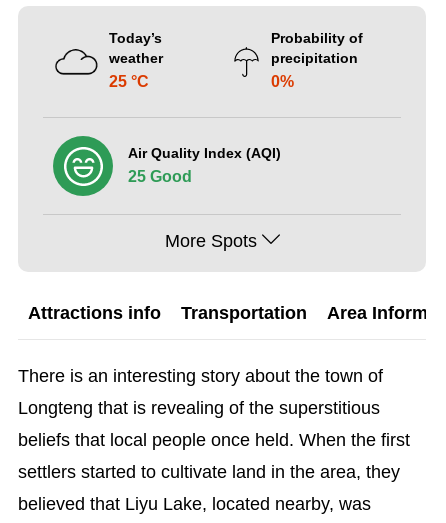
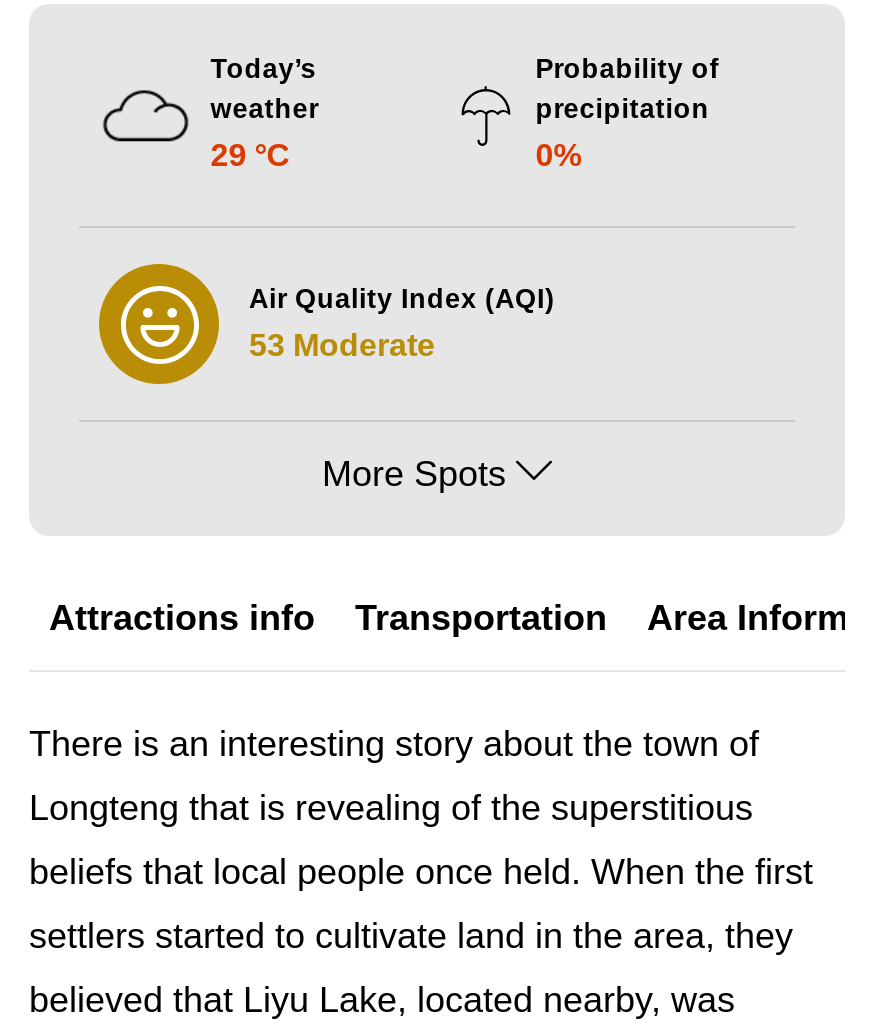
[109,73,149,90] 25 °C -> [211,138,291,172] 29 °C
[52,135,192,197] [image] | 25 Good -> [97,262,435,386] [image] | 53 Moderate

